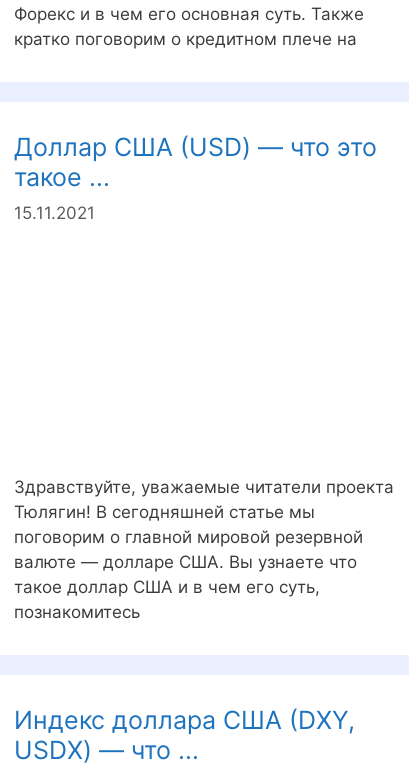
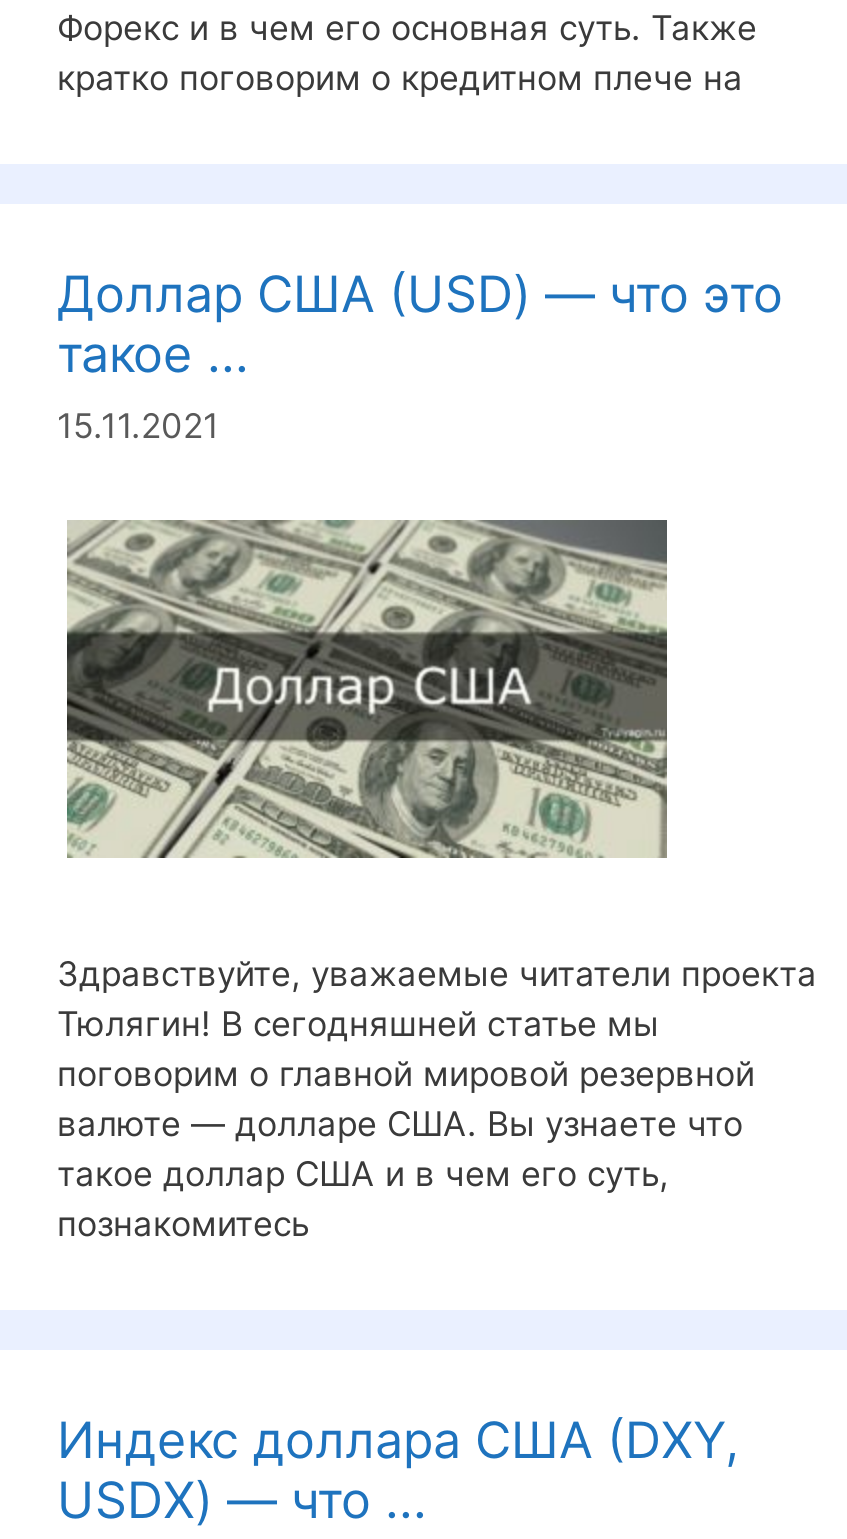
none -> [65,518,669,860] [image]

